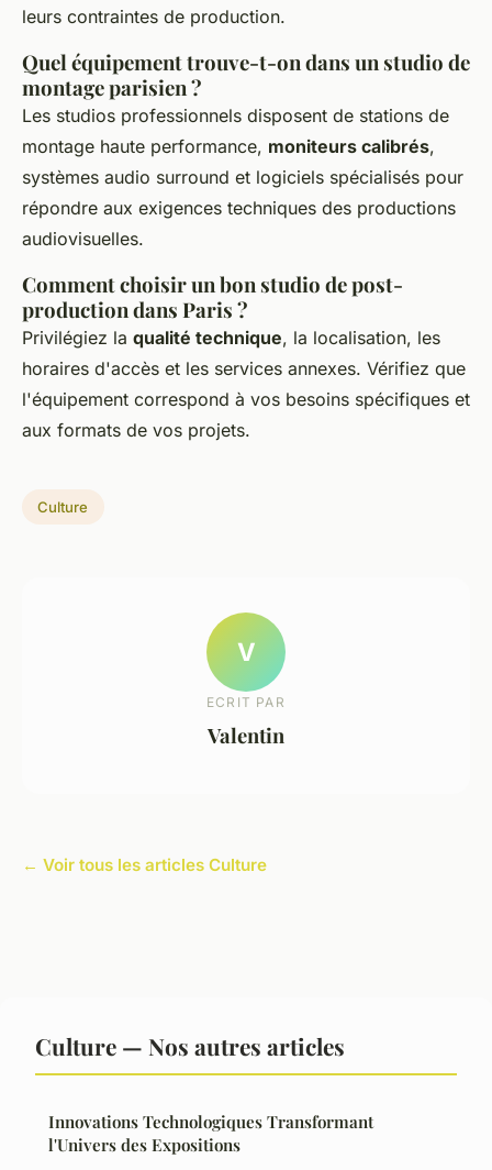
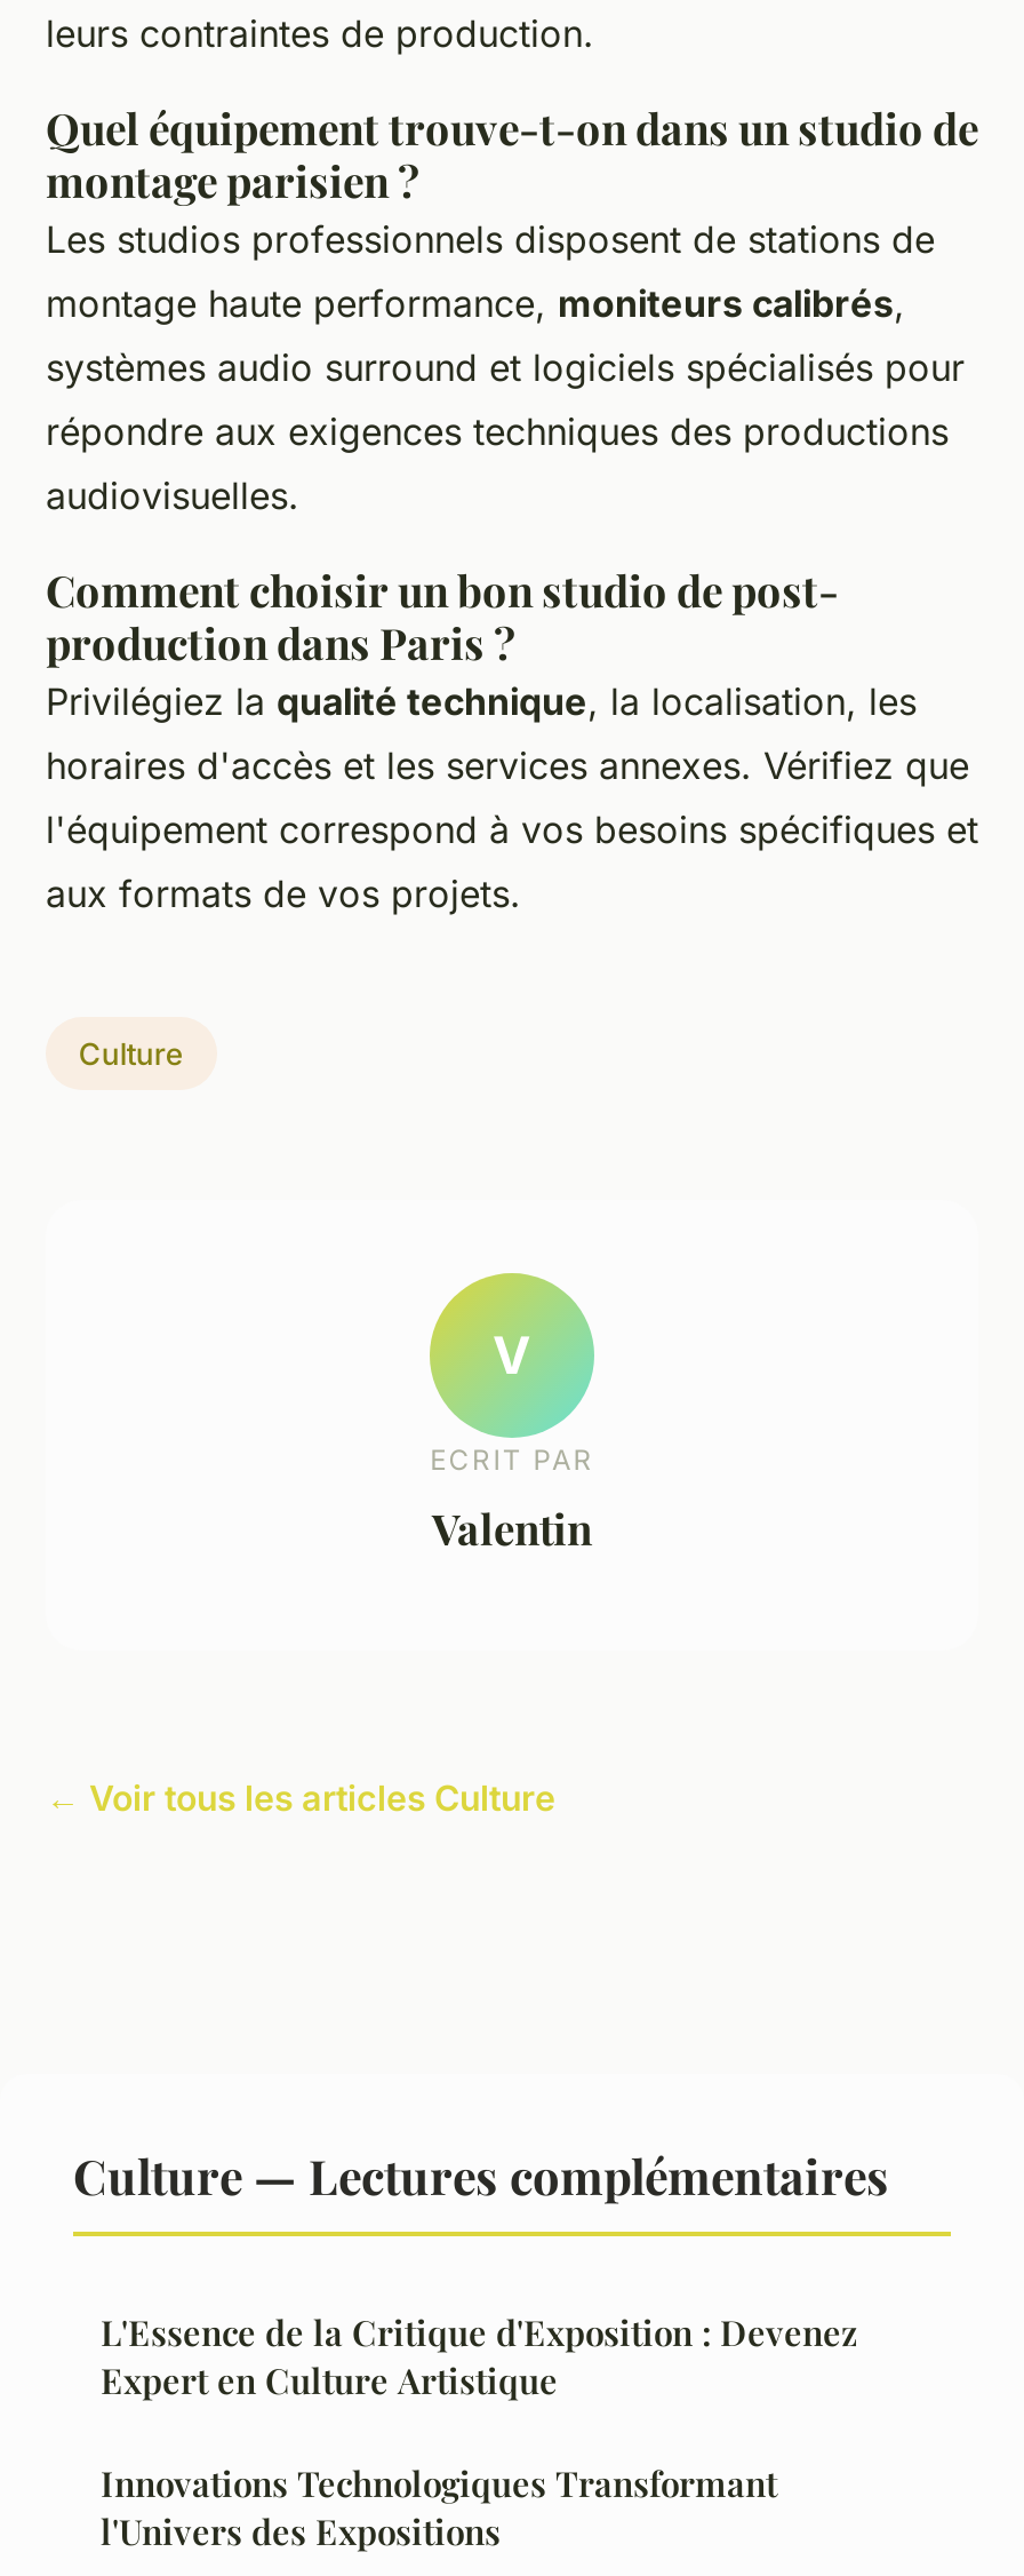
[35,1031,345,1061] Culture — Nos autres articles -> [73,2143,889,2404] Culture — Lectures complémentaires | L'Essence de la Critique d'Exposition : Devenez | Expert en Culture Artistique

